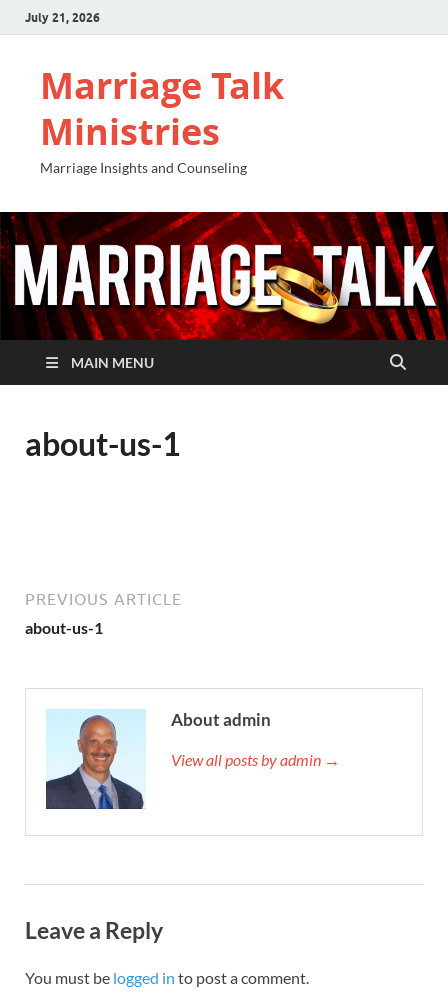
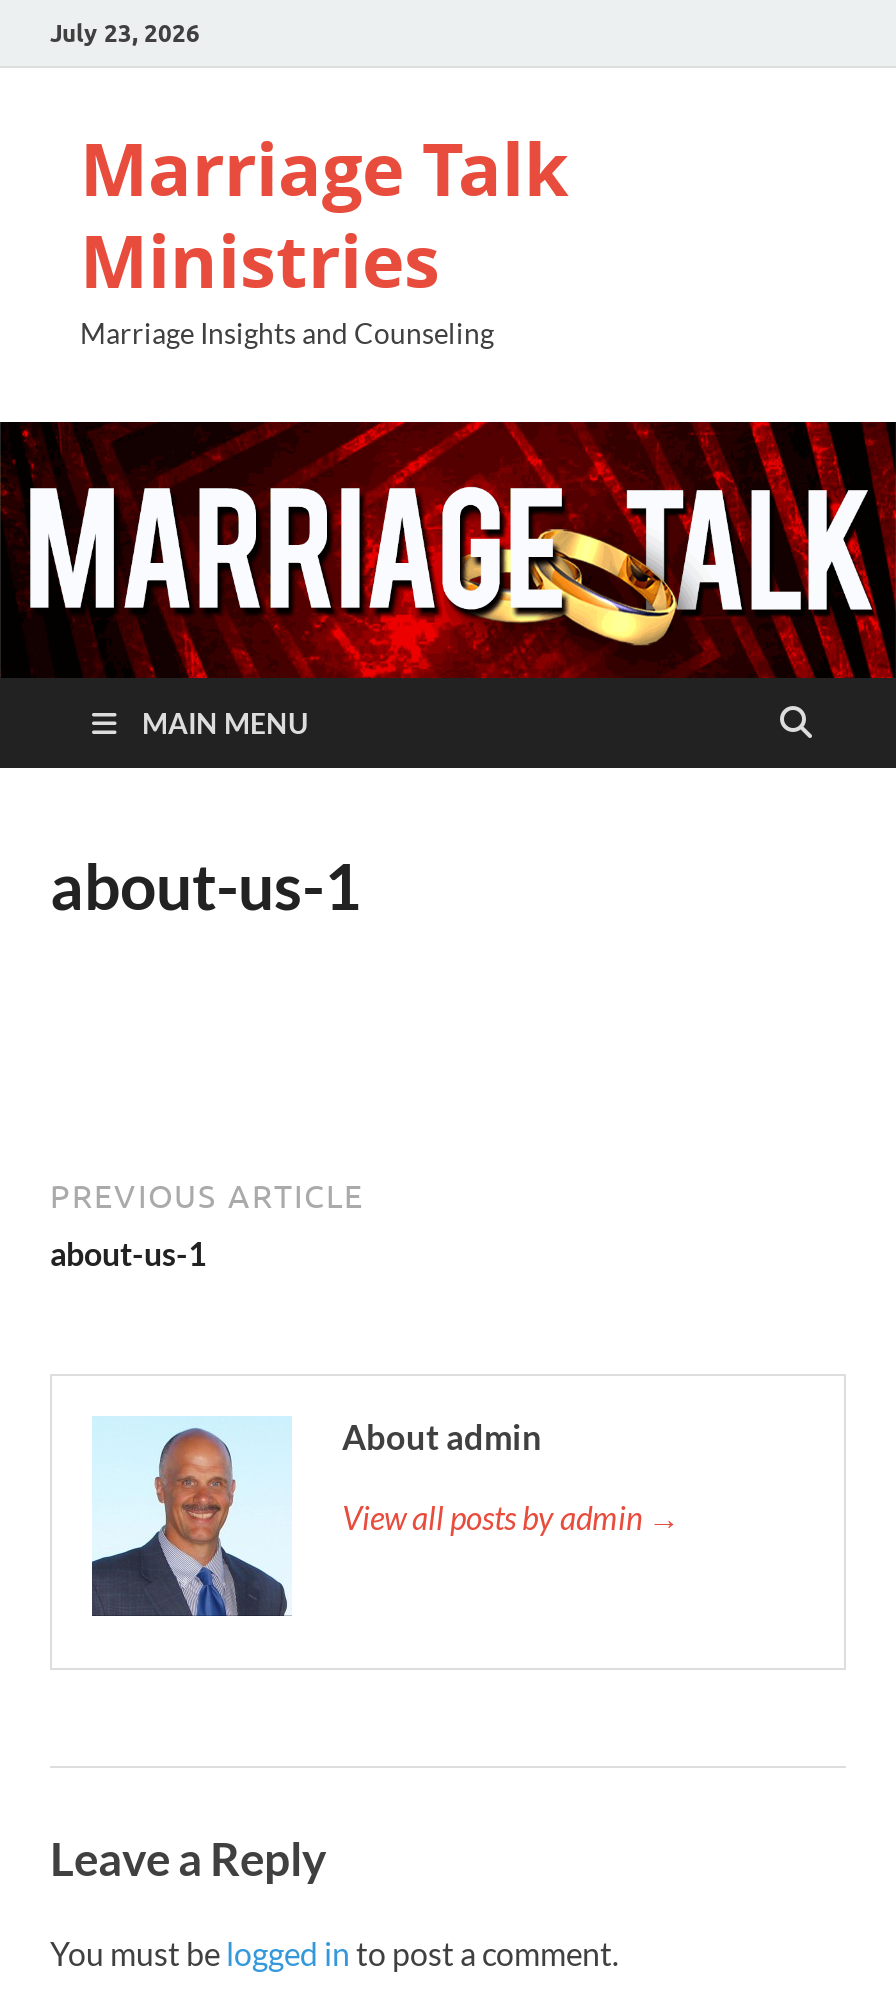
[25,9,100,24] July 21, 2026 -> [50,17,200,47] July 23, 2026

